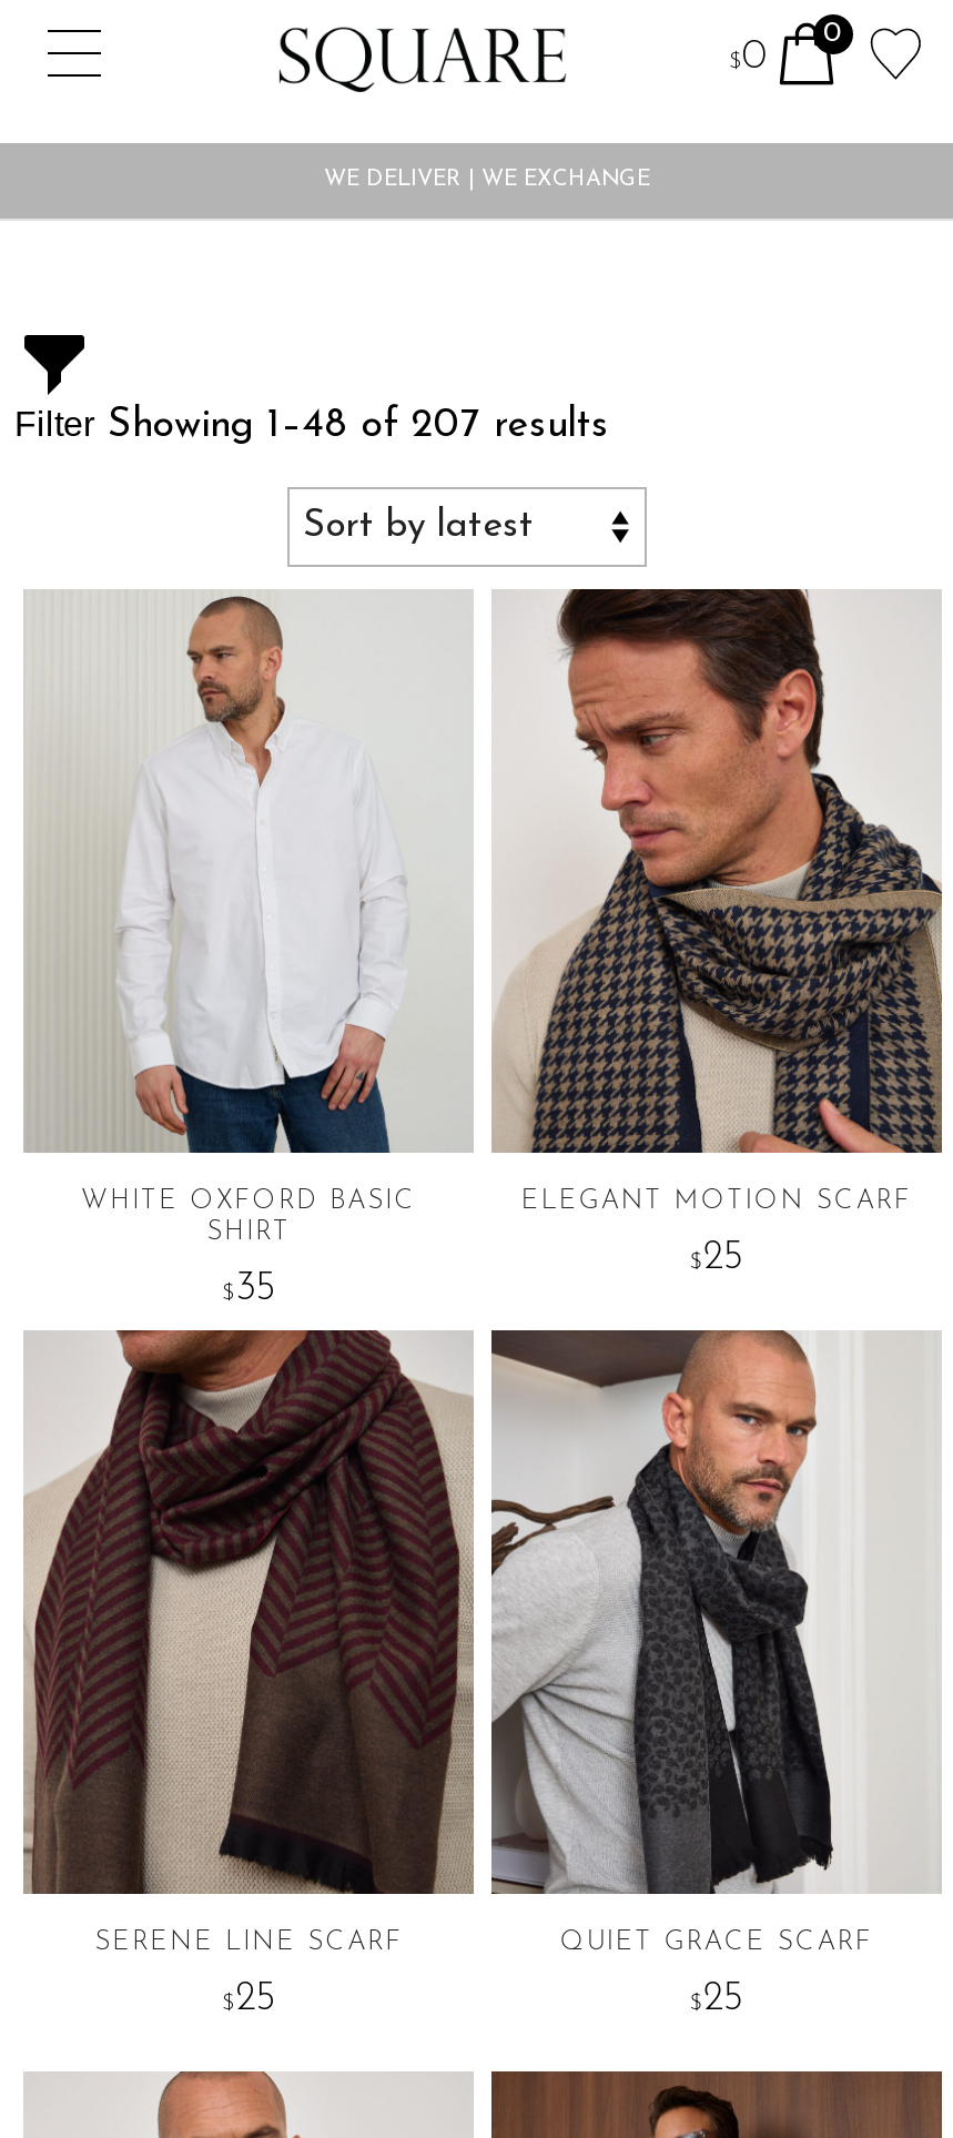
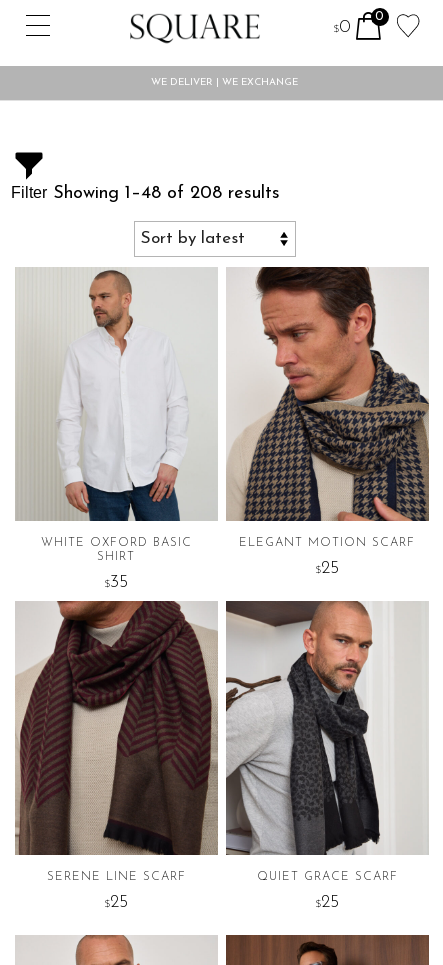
[14,405,609,447] Filter Showing 1–48 of 207 results -> [11,184,280,203] Filter Showing 1–48 of 208 results

